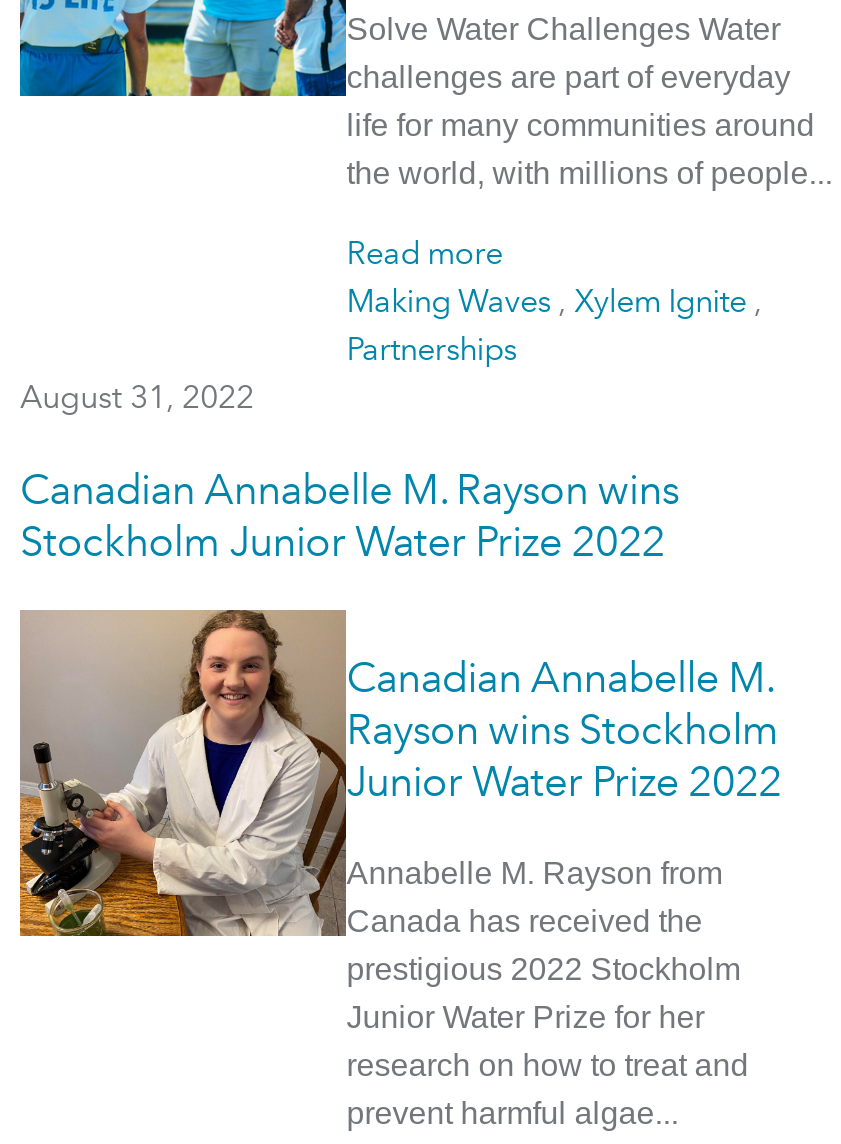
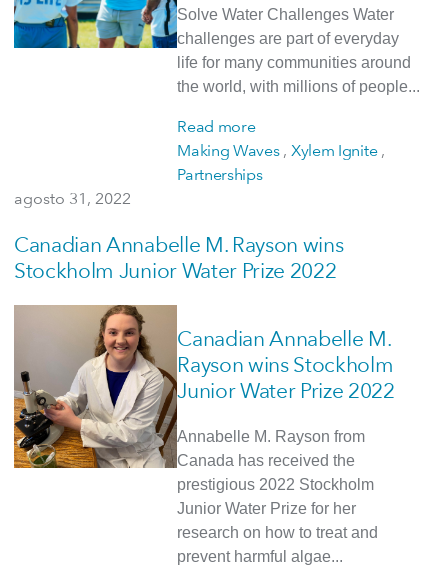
[20,378,254,416] August 31, 2022 -> [14,189,131,208] agosto 31, 2022

